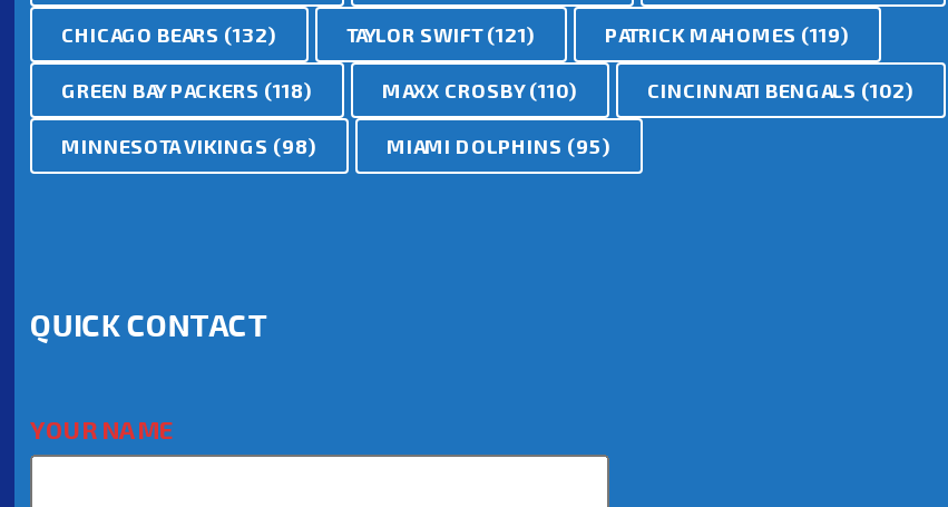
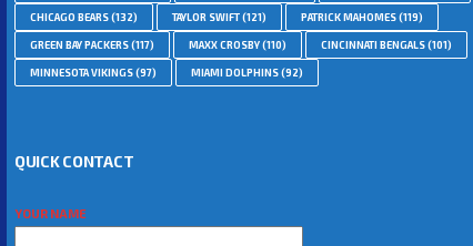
[61,78,313,103] GREEN BAY PACKERS (118) -> [30,39,154,51] GREEN BAY PACKERS (117)
[647,78,915,103] CINCINNATI BENGALS (102) -> [321,39,452,51] CINCINNATI BENGALS (101)
[61,134,317,158] MINNESOTA VIKINGS (98) -> [30,66,157,79] MINNESOTA VIKINGS (97)
[387,134,612,158] MIAMI DOLPHINS (95) -> [191,66,303,79] MIAMI DOLPHINS (92)

